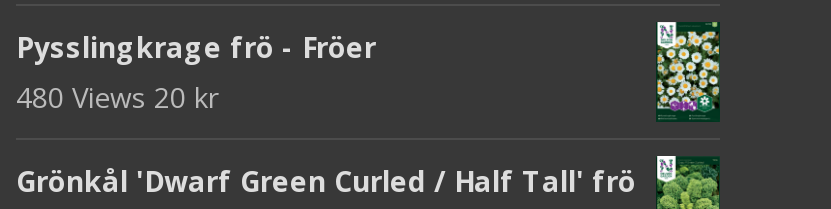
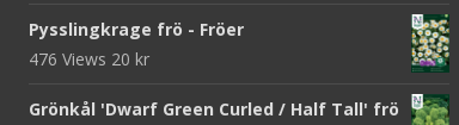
[16,78,218,116] 480 Views 20 kr -> [29,47,149,70] 476 Views 20 kr

